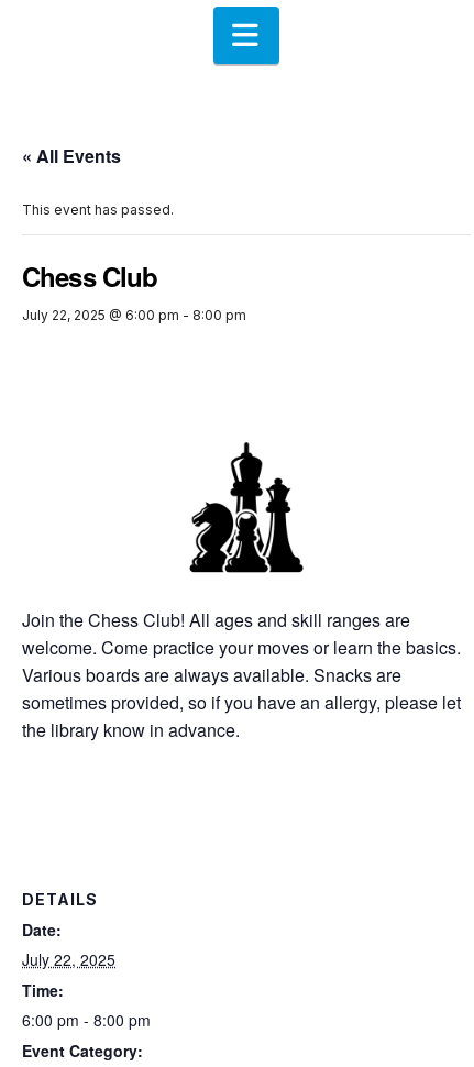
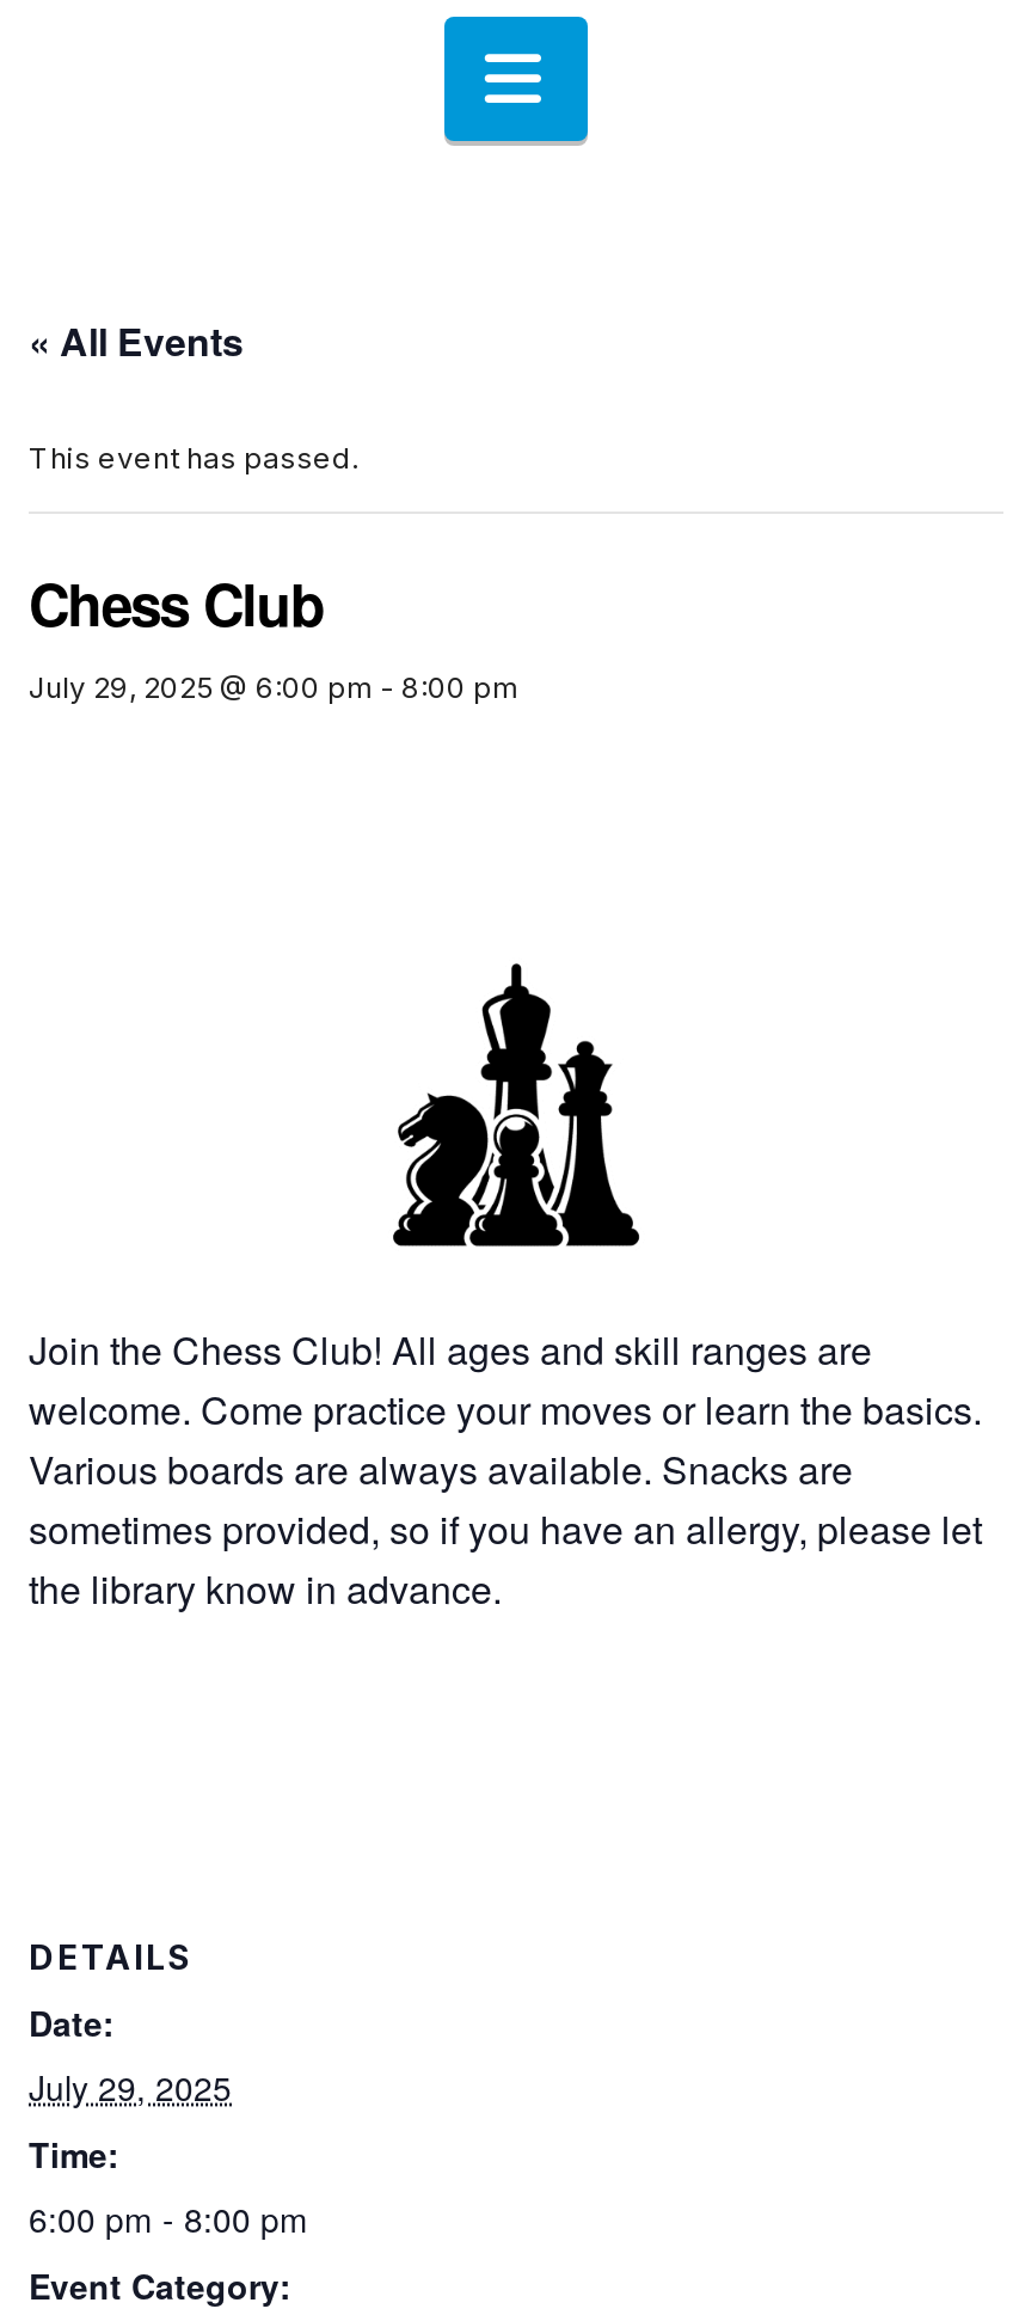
[22,307,246,324] July 22, 2025 @ 6:00 pm - 8:00 pm -> [29,670,518,705] July 29, 2025 @ 6:00 pm - 8:00 pm
[22,948,115,970] July 22, 2025 -> [29,2062,232,2110] July 29, 2025

